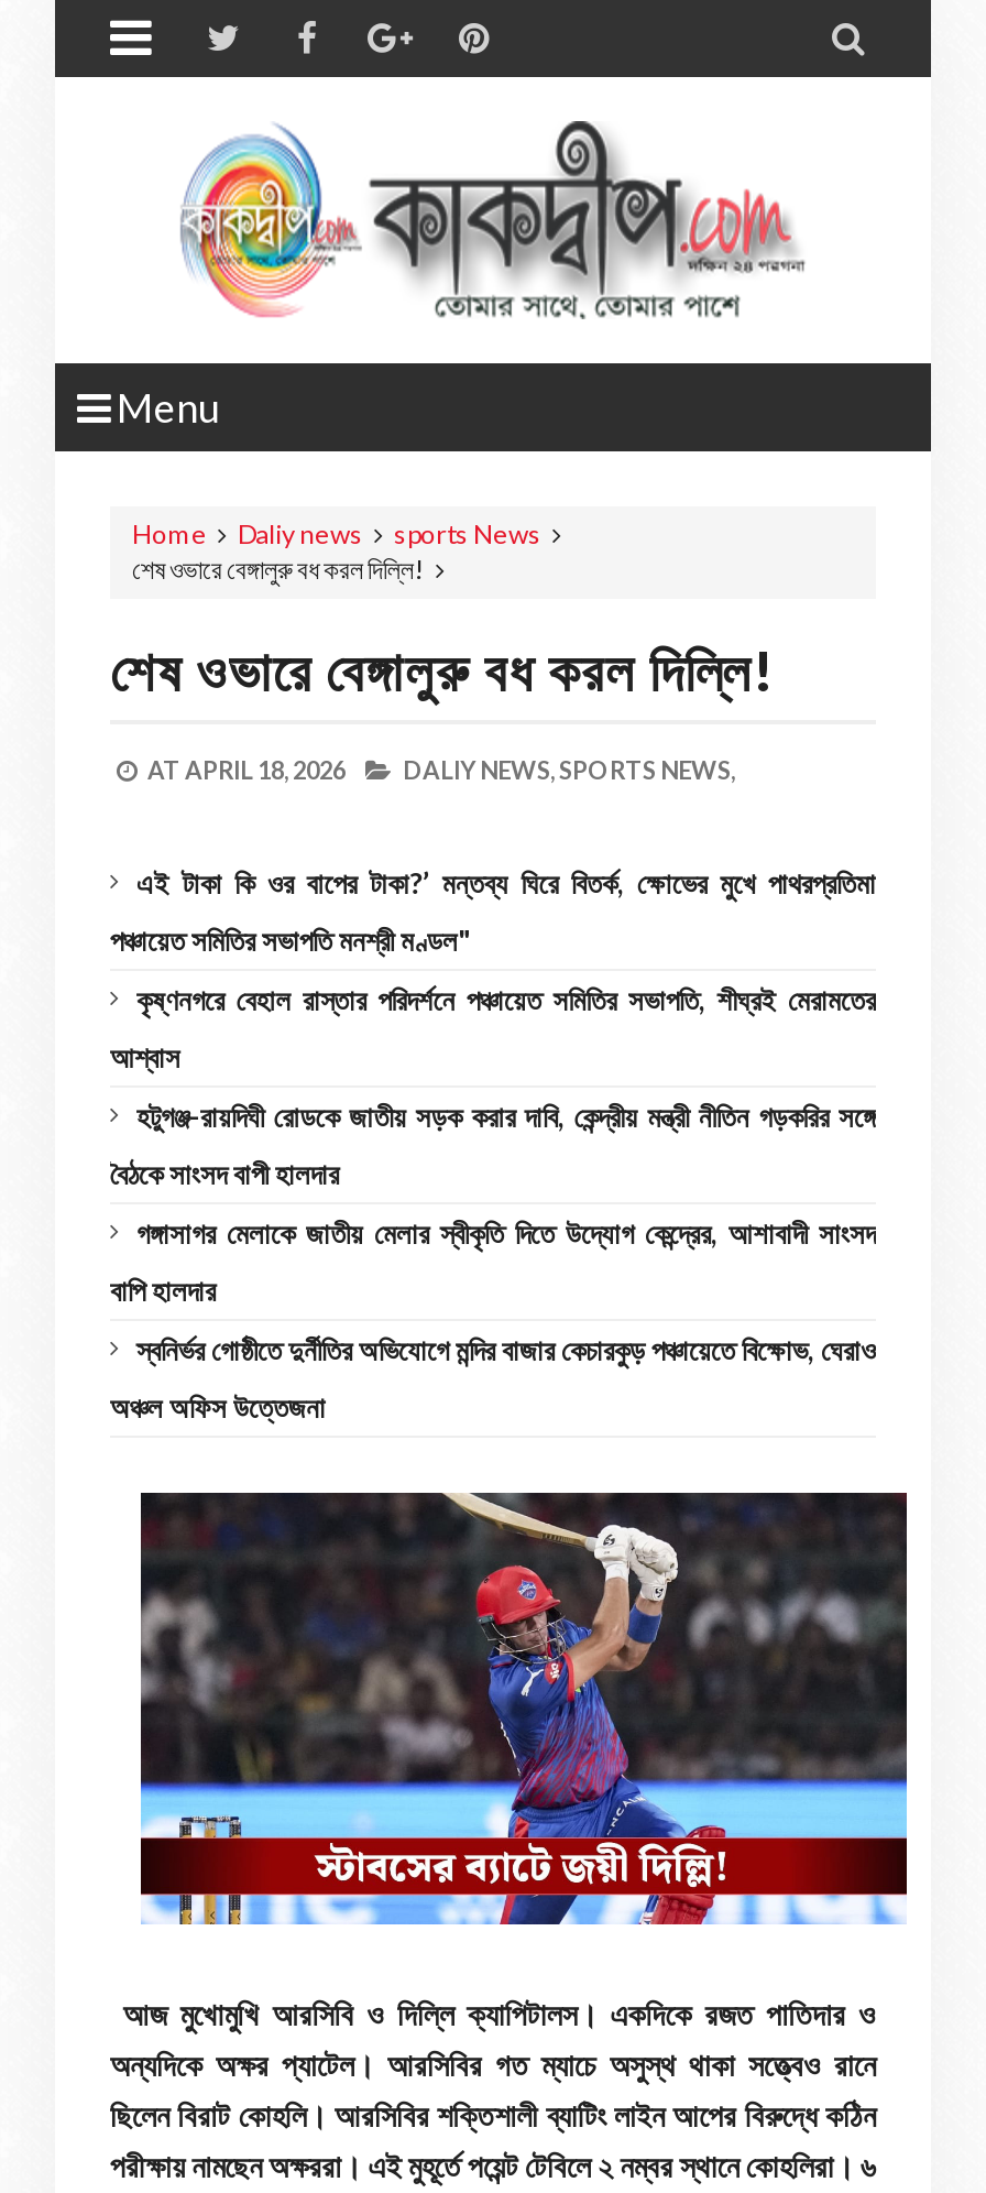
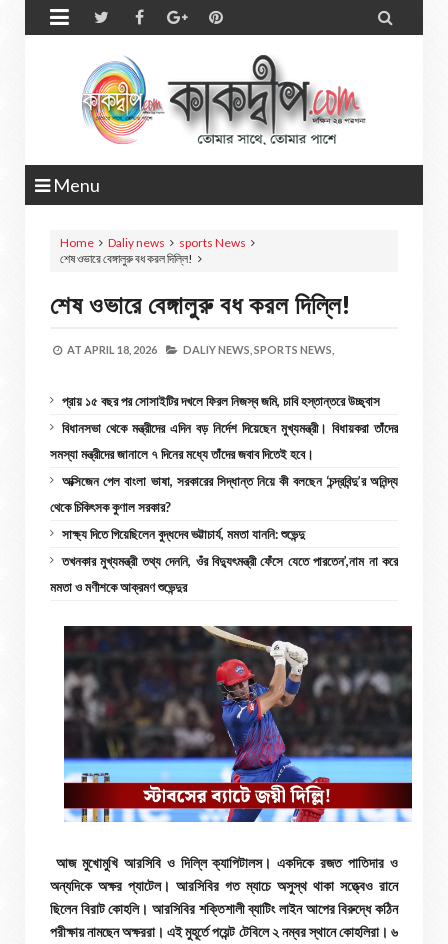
[110,865,876,1425] এই টাকা কি ওর বাপের টাকা?’ মন্তব্য ঘিরে বিতর্ক, ক্ষোভের মুখে পাথরপ্রতিমা | পঞ্চায়েত সমিতির সভাপতি মনশ্রী মণ্ডল" | কৃষ্ণনগরে বেহাল রাস্তার পরিদর্শনে পঞ্চায়েত সমিতির সভাপতি, শীঘ্রই মেরামতের | আশ্বাস | হটুগঞ্জ-রায়দিঘী রোডকে জাতীয় সড়ক করার দাবি, কেন্দ্রীয় মন্ত্রী নীতিন গড়করির সঙ্গে | বৈঠকে সাংসদ বাপী হালদার | গঙ্গাসাগর মেলাকে জাতীয় মেলার স্বীকৃতি দিতে উদ্যোগ কেন্দ্রের, আশাবাদী সাংসদ | বাপি হালদার | স্বনির্ভর গোষ্ঠীতে দুর্নীতির অভিযোগে মন্দির বাজার কেচারকুড় পঞ্চায়েতে বিক্ষোভ, ঘেরাও | অঞ্চল অফিস উত্তেজনা -> [50,393,398,595] প্রায় ১৫ বছর পর সোসাইটির দখলে ফিরল নিজস্ব জমি, চাবি হস্তান্তরে উচ্ছ্বাস | বিধানসভা থেকে মন্ত্রীদের এদিন বড় নির্দেশ দিয়েছেন মুখ্যমন্ত্রী। বিধায়করা তাঁদের | সমস্যা মন্ত্রীদের জানালে ৭ দিনের মধ্যে তাঁদের জবাব দিতেই হবে। | অক্সিজেন পেল বাংলা ভাষা, সরকারের সিদ্ধান্ত নিয়ে কী বলছেন ‘চন্দ্রবিন্দু’র অনিন্দ্য | থেকে চিকিৎসক কুণাল সরকার? | সাক্ষ্য দিতে গিয়েছিলেন বুদ্ধদেব ভট্টাচার্য, মমতা যাননি: শুভেন্দু | তখনকার মুখ্যমন্ত্রী তথ্য দেননি, ওঁর বিদ্যুৎমন্ত্রী ফেঁসে যেতে পারতেন’,নাম না করে | মমতা ও মণীশকে আক্রমণ শুভেন্দুর

